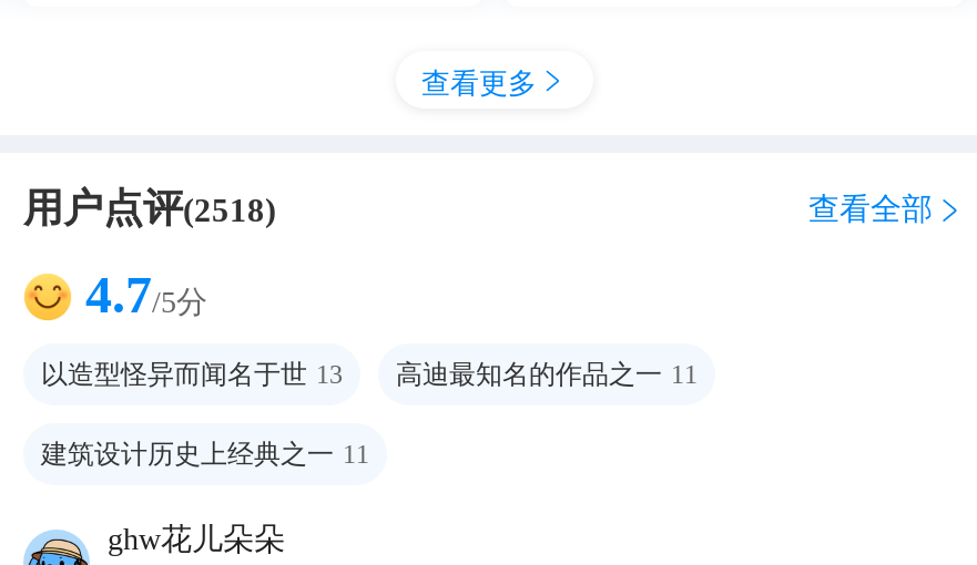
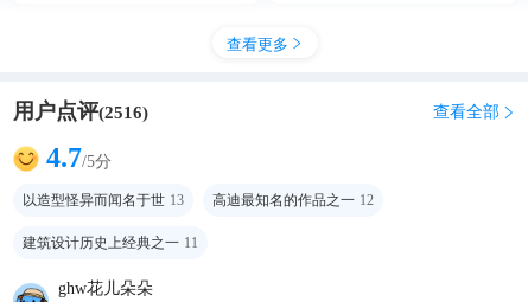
[23,186,276,230] 用户点评(2518) -> [13,99,148,123] 用户点评(2516)
[396,359,698,390] 高迪最知名的作品之一 11 -> [212,192,374,208] 高迪最知名的作品之一 12

